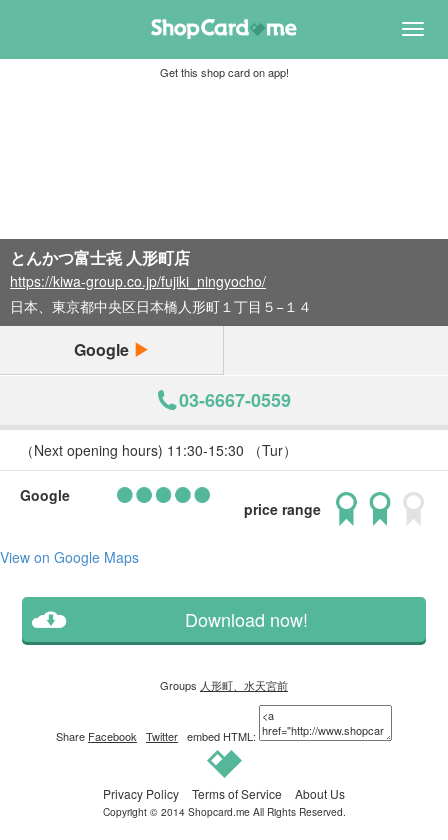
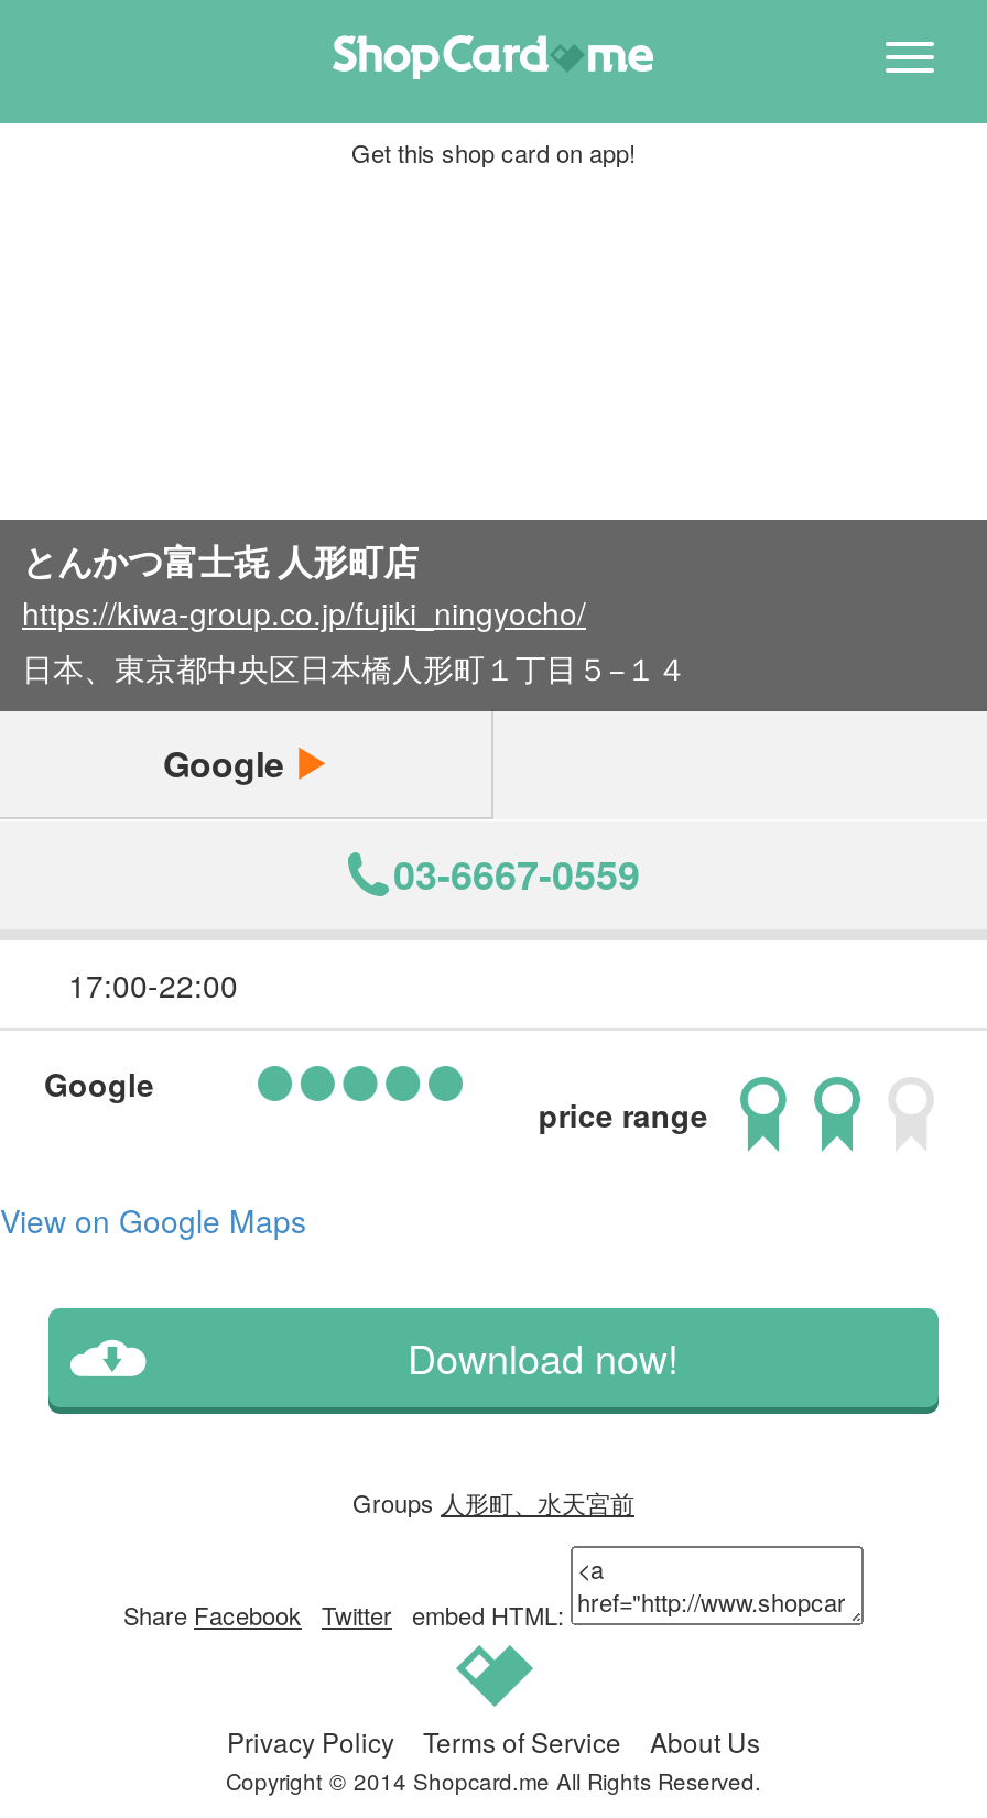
[20,440,297,460] （Next opening hours) 11:30-15:30 （Tur） -> [68,962,238,1006] 17:00-22:00

